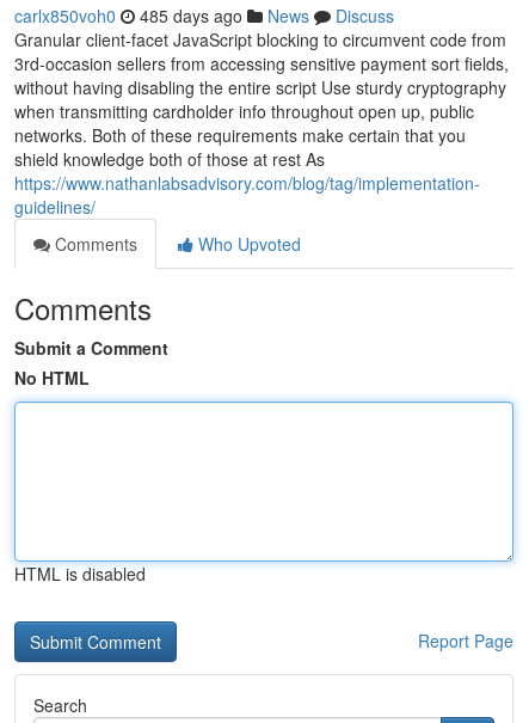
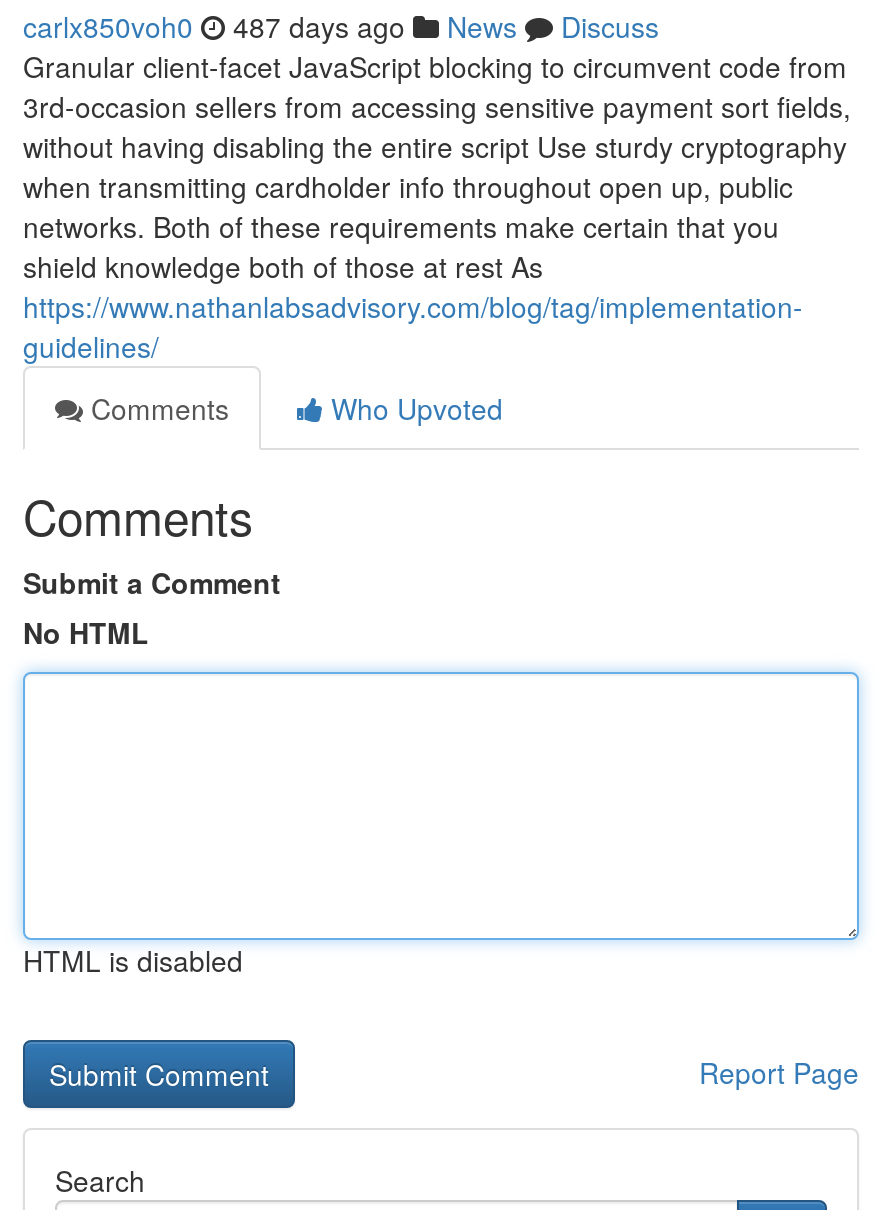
[14,4,394,27] carlx850voh0 485 days ago News Discuss -> [23,6,659,46] carlx850voh0 487 days ago News Discuss

